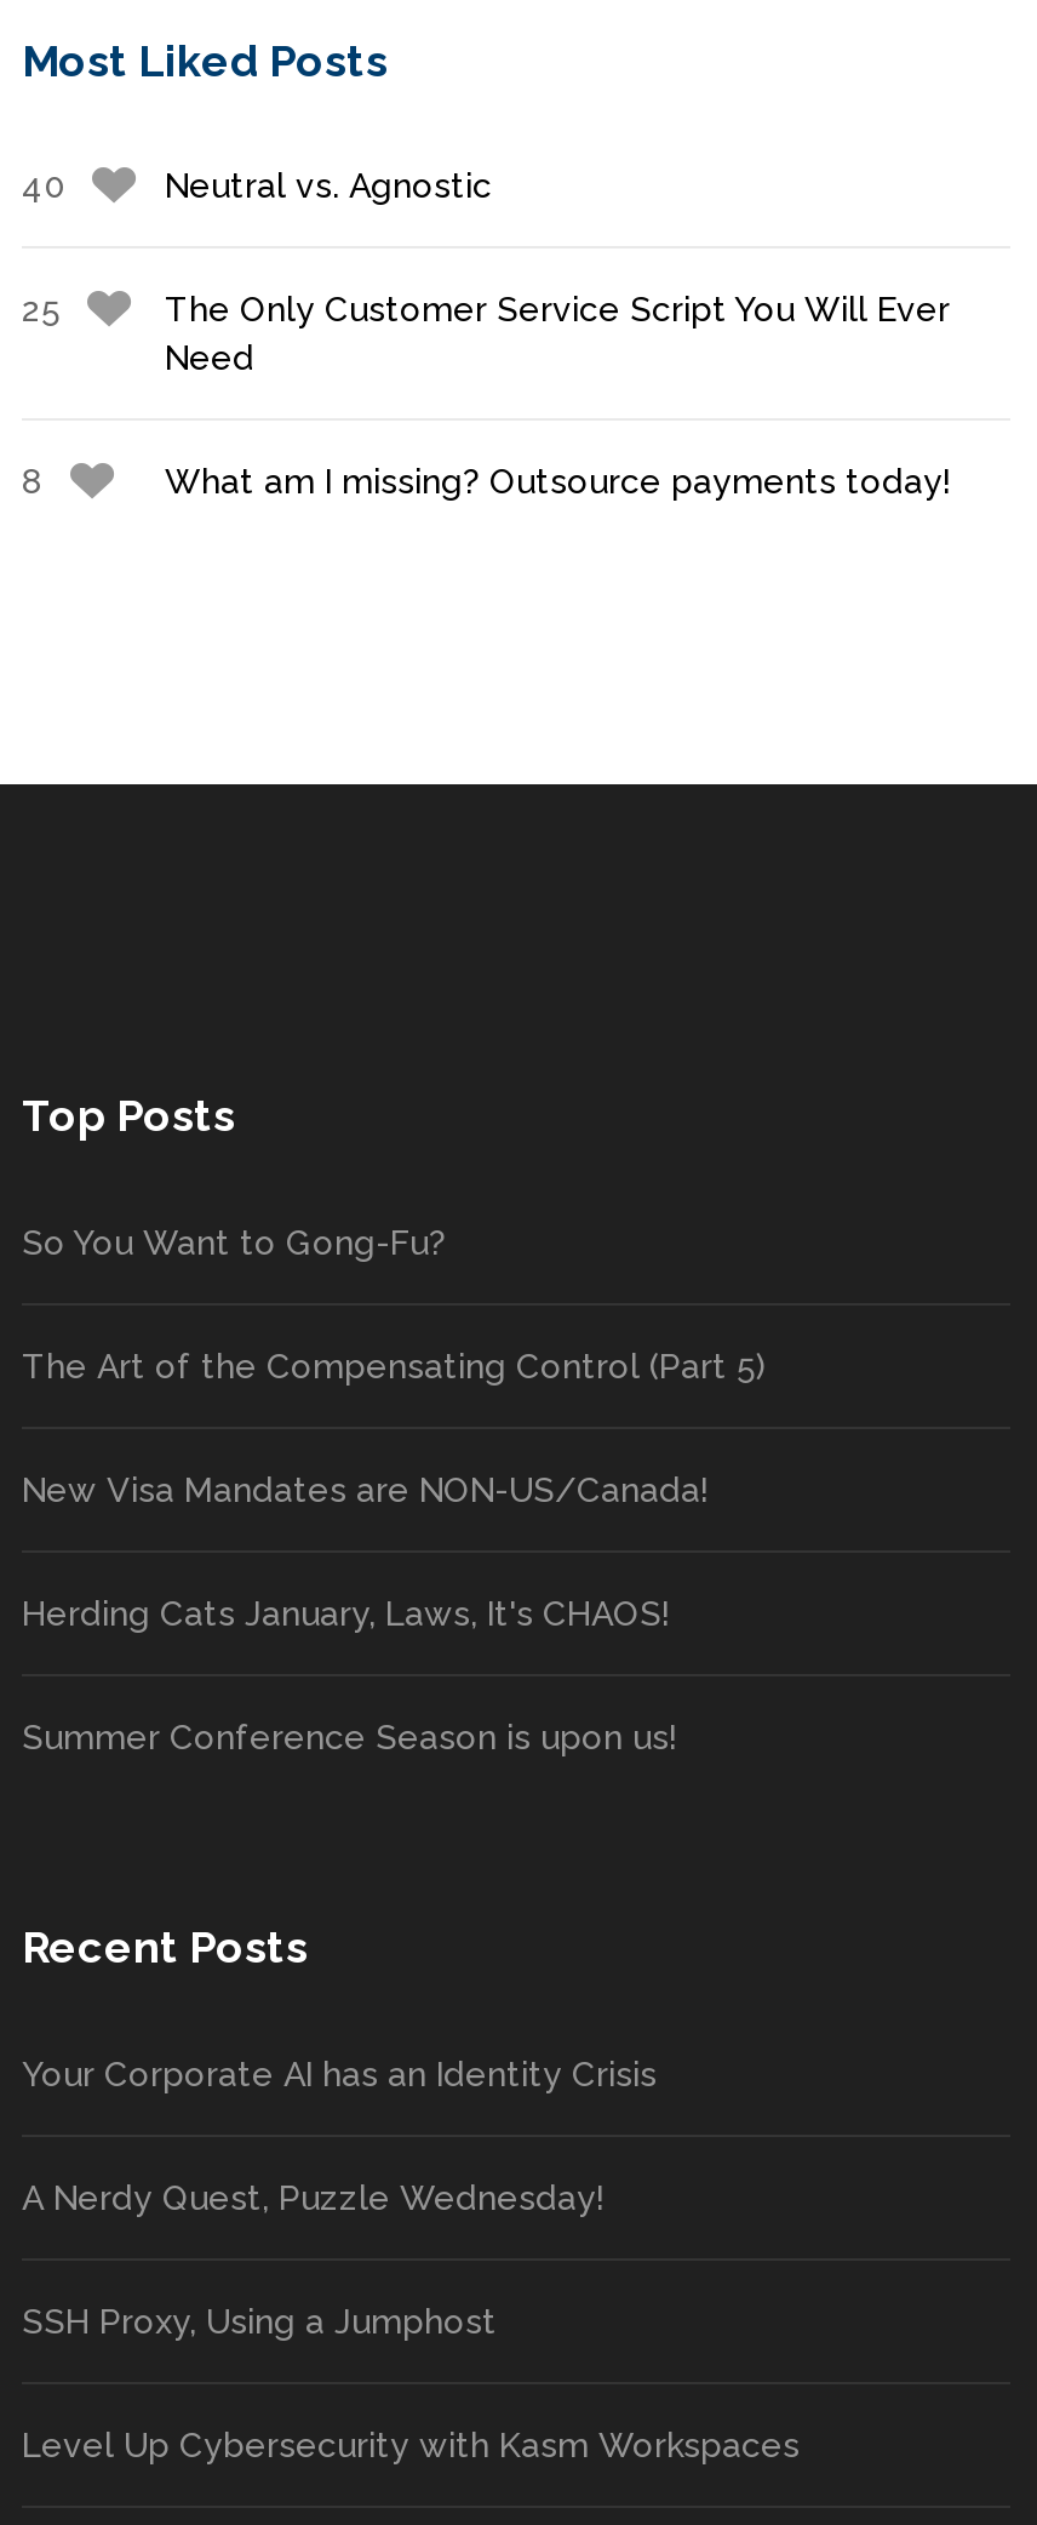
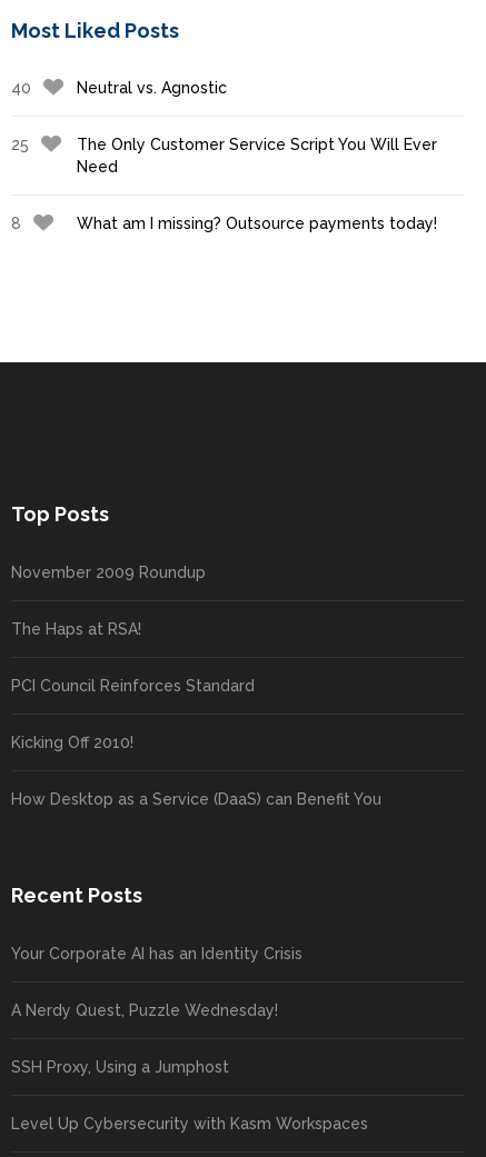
[22,1223,446,1262] So You Want to Gong-Fu? -> [11,564,206,581] November 2009 Roundup
[22,1347,766,1386] The Art of the Compensating Control (Part 5) -> [11,620,141,638] The Haps at RSA!
[22,1471,707,1509] New Visa Mandates are NON-US/Canada! -> [11,677,255,695] PCI Council Reinforces Standard
[22,1594,669,1633] Herding Cats January, Laws, It's CHAOS! -> [11,734,133,751] Kicking Off 2010!
[22,1718,676,1757] Summer Conference Season is upon us! -> [11,790,381,808] How Desktop as a Service (DaaS) can Benefit You

